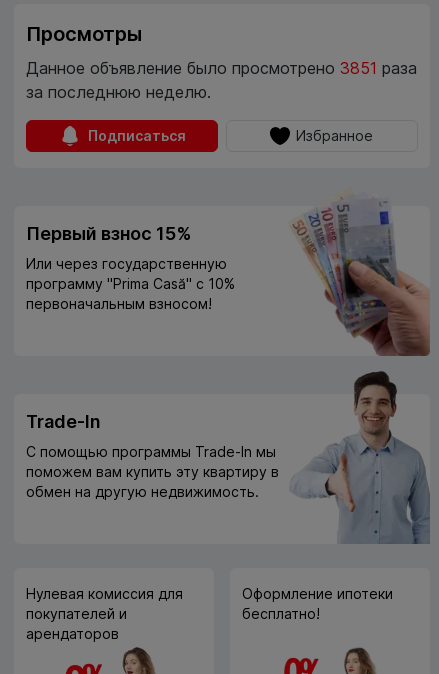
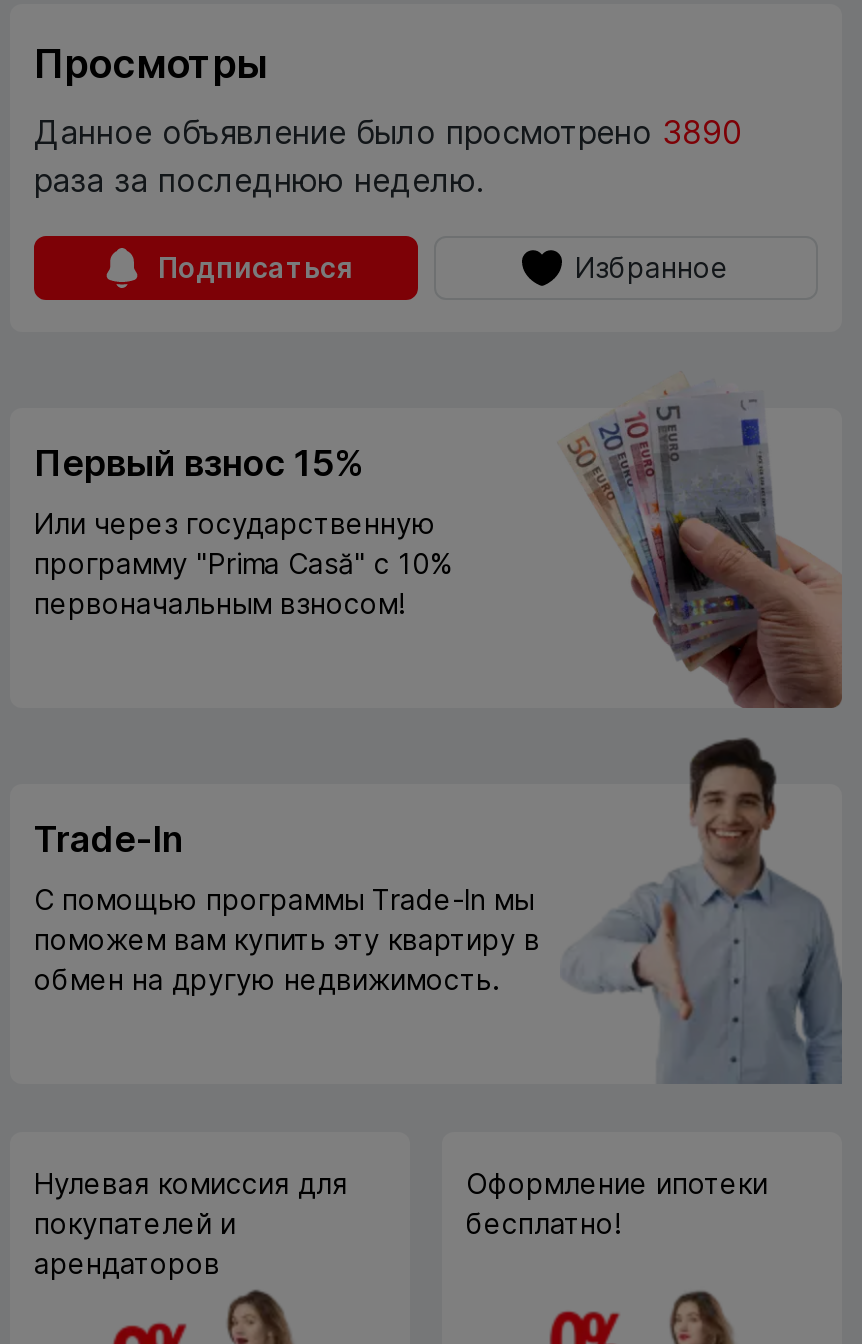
[26,58,417,102] Данное объявление было просмотрено 3851 раза | за последнюю неделю. -> [34,113,742,201] Данное объявление было просмотрено 3890 | раза за последнюю неделю.

